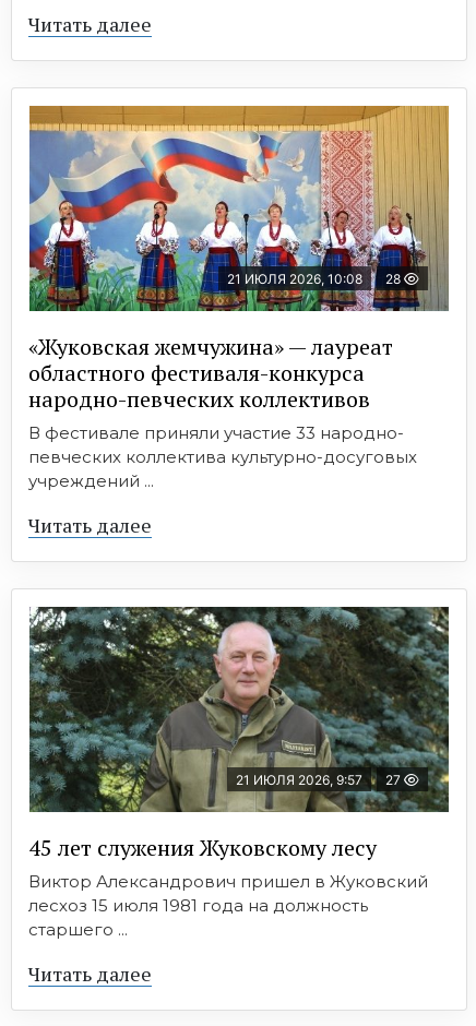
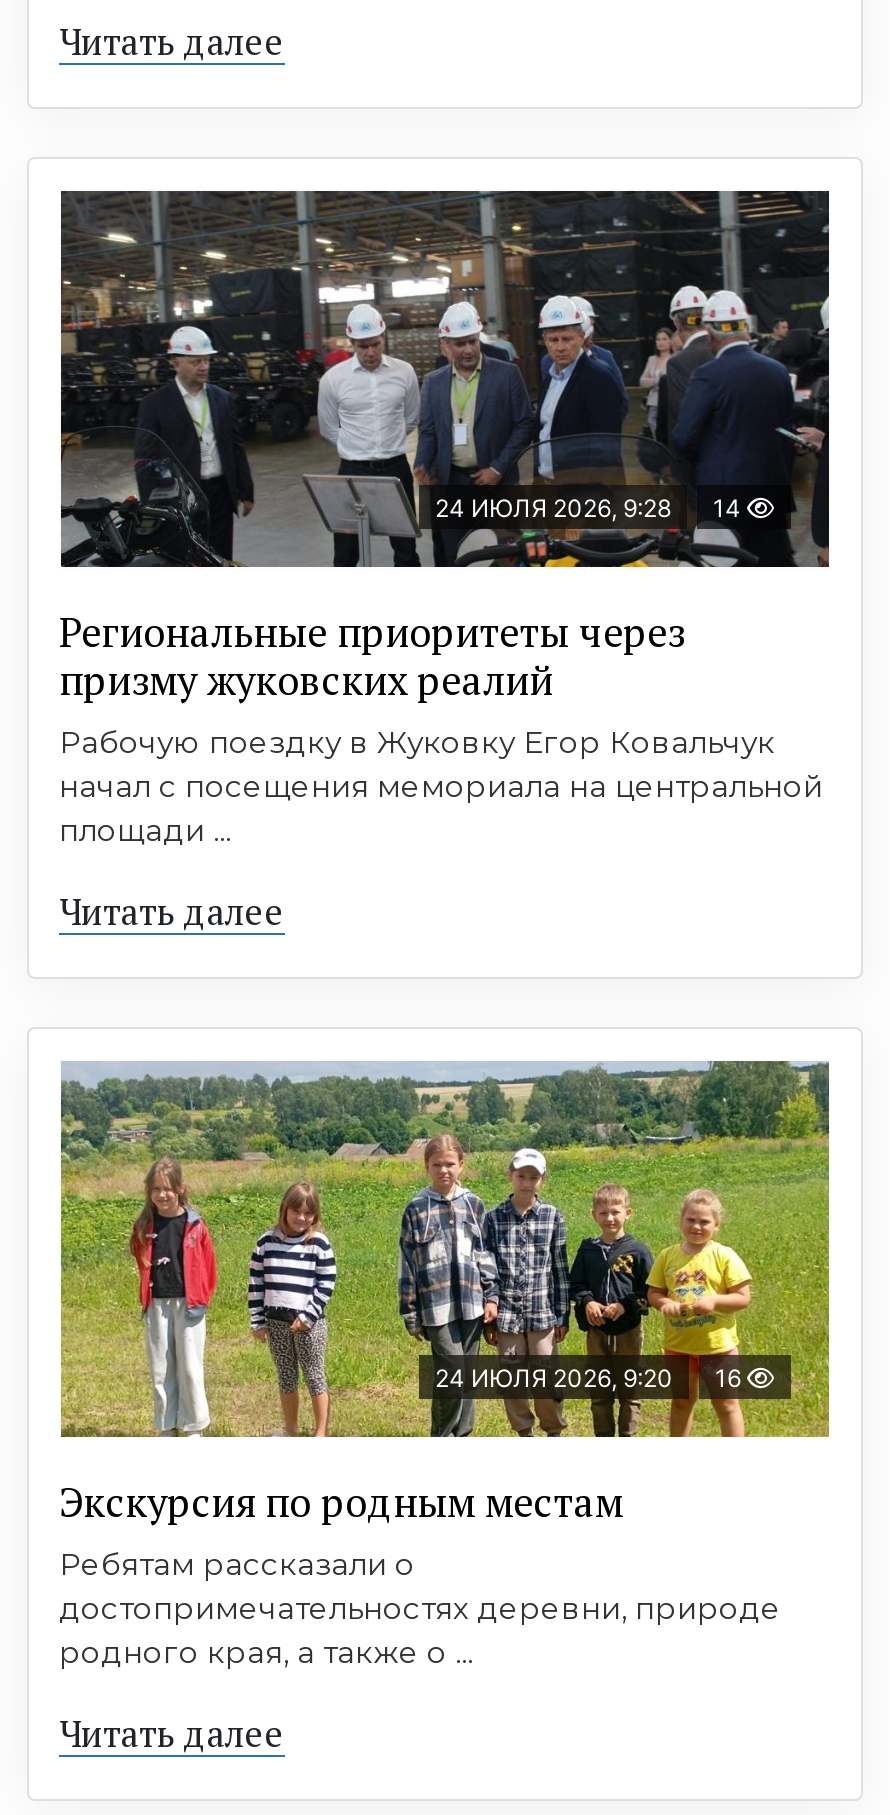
[28,105,450,312] [image] | 21 ИЮЛЯ 2026, 10:08 | 28 -> [59,189,831,567] [image] | 24 ИЮЛЯ 2026, 9:28 | 14
[28,332,417,491] «Жуковская жемчужина» — лауреат | областного фестиваля-конкурса | народно-певческих коллективов | В фестивале приняли участие 33 народно- | певческих коллектива культурно-досуговых | учреждений ... -> [59,605,823,849] Региональные приоритеты через | призму жуковских реалий | Рабочую поездку в Жуковку Егор Ковальчук | начал с посещения мемориала на центральной | площади ...
[28,606,450,813] [image] | 21 ИЮЛЯ 2026, 9:57 | 27 -> [59,1061,831,1439] [image] | 24 ИЮЛЯ 2026, 9:20 | 16
[28,833,428,940] 45 лет служения Жуковскому лесу | Виктор Александрович пришел в Жуковский | лесхоз 15 июля 1981 года на должность | старшего ... -> [59,1475,781,1671] Экскурсия по родным местам | Ребятам рассказали о | достопримечательностях деревни, природе | родного края, а также о ...

